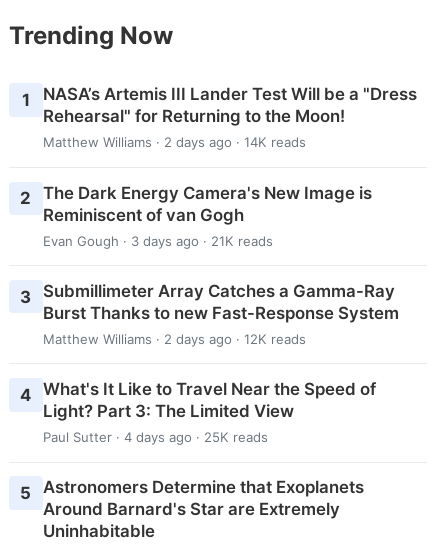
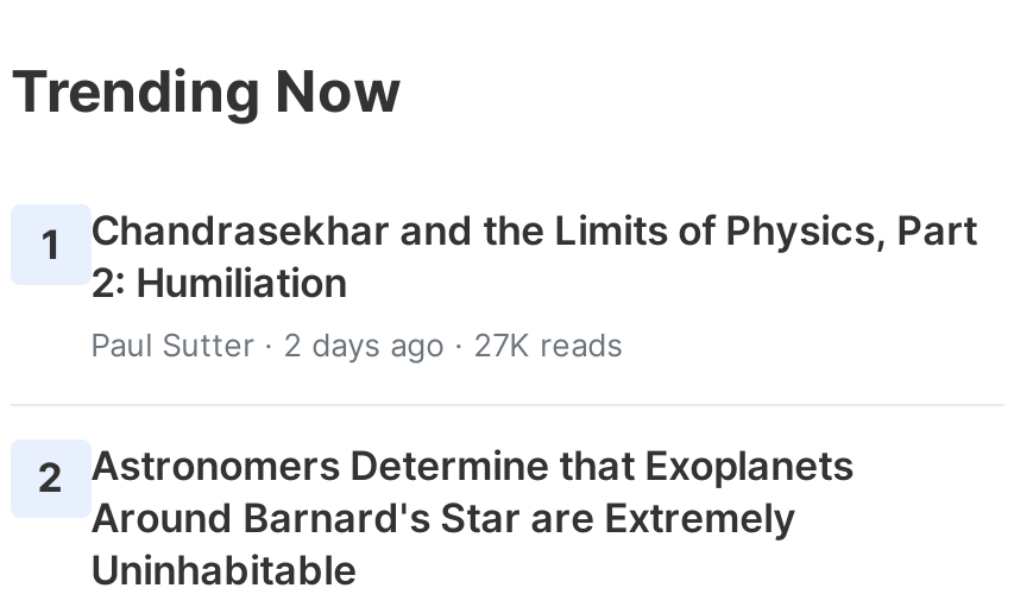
[20,84,417,503] NASA’s Artemis III Lander Test Will be a "Dress | Rehearsal" for Returning to the Moon! | Matthew Williams · 2 days ago · 14K reads | 2 The Dark Energy Camera's New Image is | Reminiscent of van Gogh | Evan Gough · 3 days ago · 21K reads | 3 Submillimeter Array Catches a Gamma-Ray | Burst Thanks to new Fast-Response System | Matthew Williams · 2 days ago · 12K reads | 4 What's It Like to Travel Near the Speed of | Light? Part 3: The Limited View | Paul Sutter · 4 days ago · 25K reads | 5 Astronomers Determine that Exoplanets -> [38,208,977,502] Chandrasekhar and the Limits of Physics, Part | 2: Humiliation | Paul Sutter · 2 days ago · 27K reads | 2 Astronomers Determine that Exoplanets

